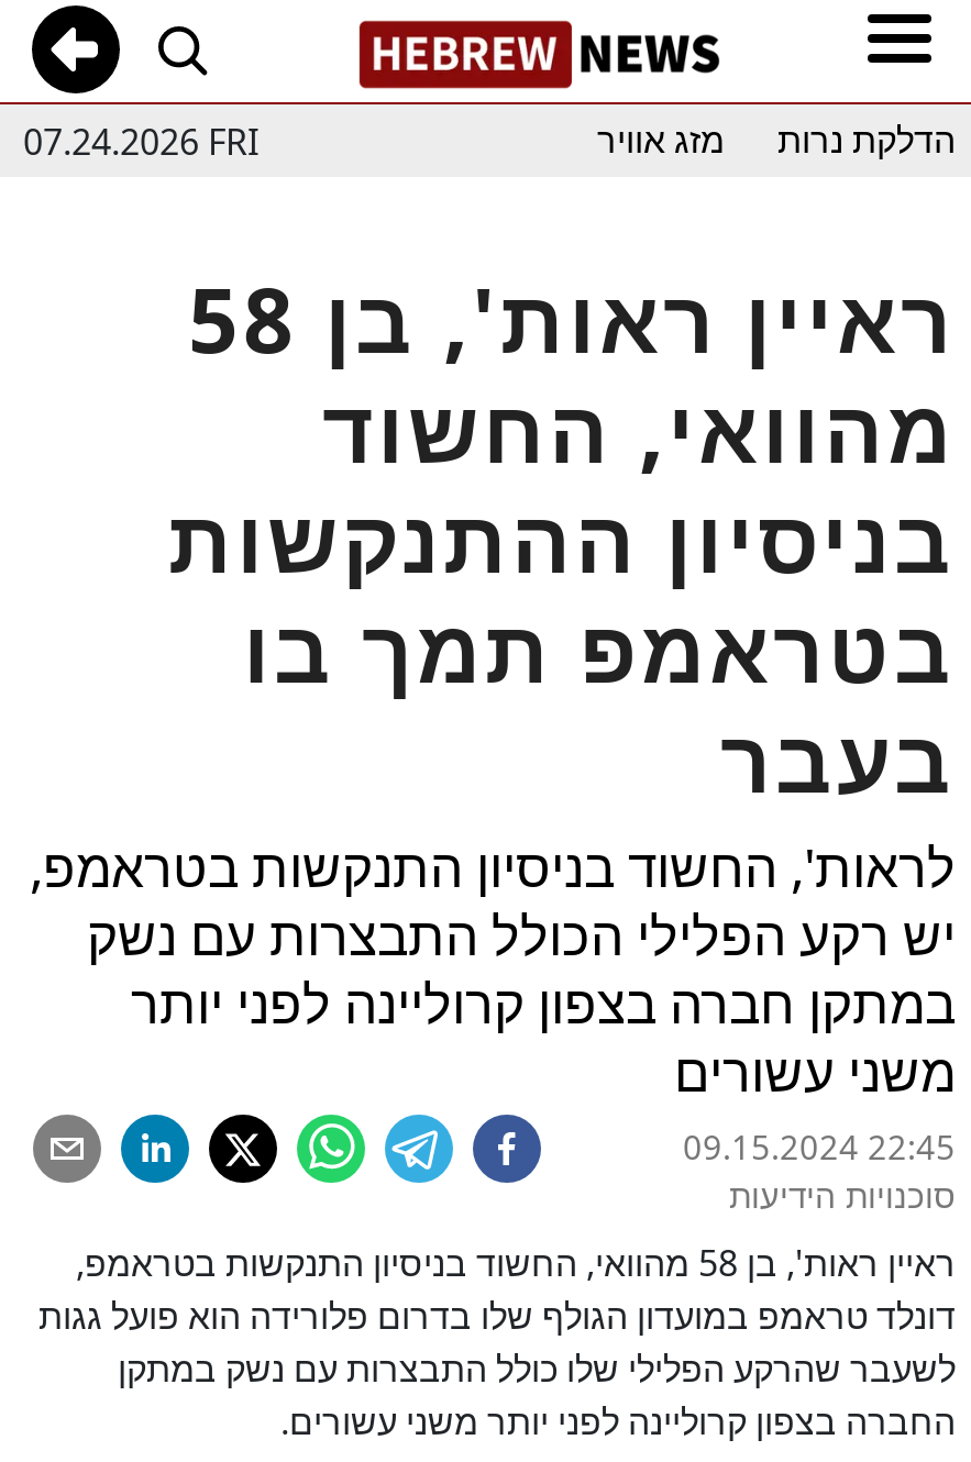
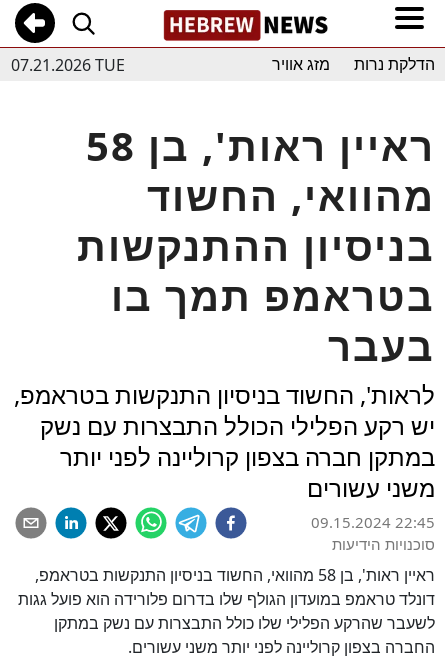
[23,117,258,165] 07.24.2026 FRI -> [11,53,125,75] 07.21.2026 TUE

